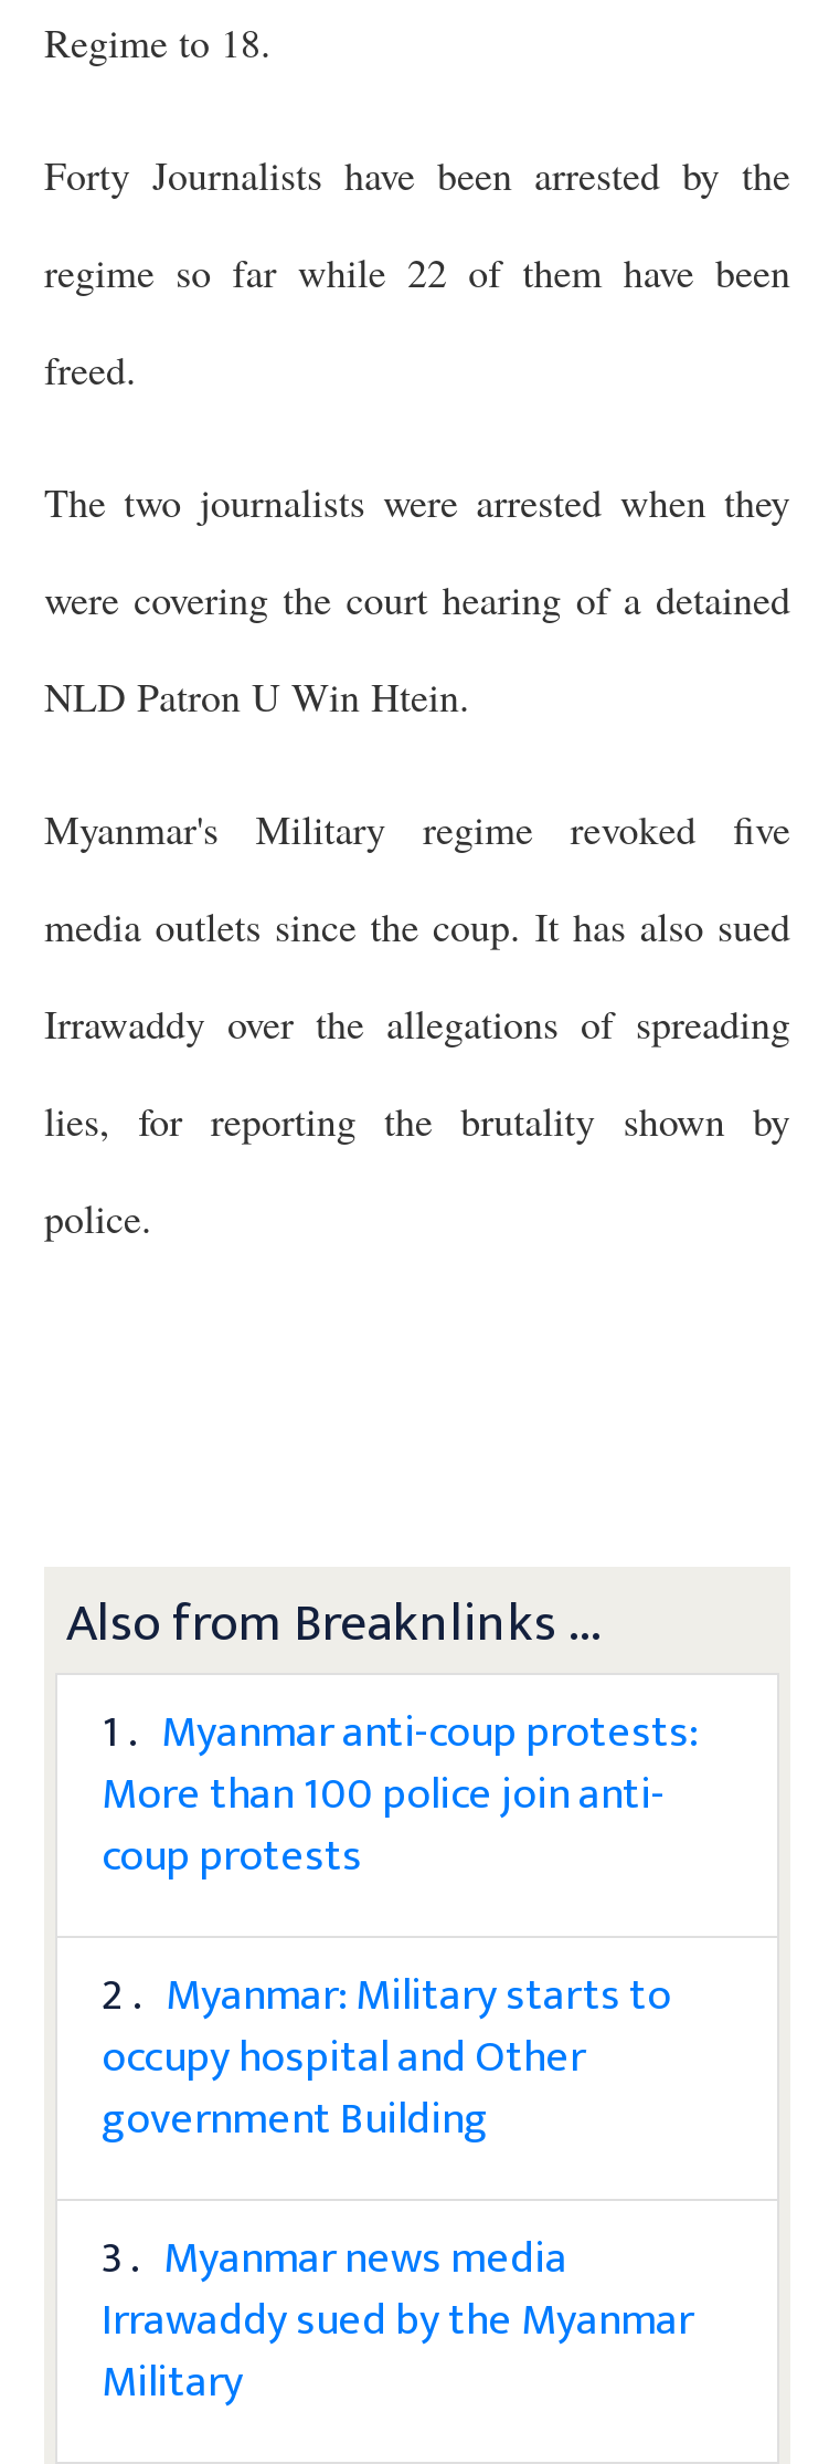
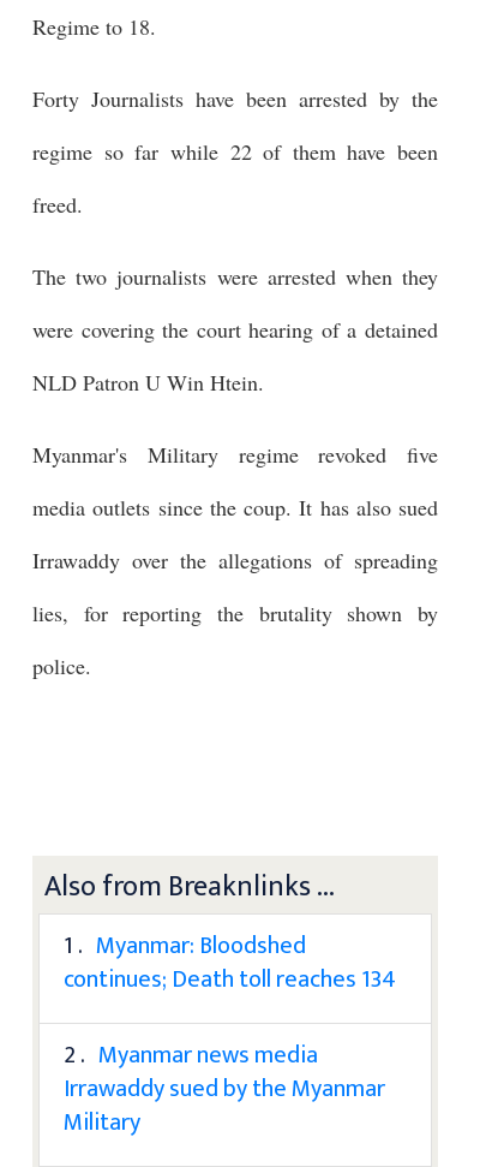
[102,1695,698,2296] 1 . Myanmar anti-coup protests: | More than 100 police join anti- | coup protests | 2 . Myanmar: Military starts to | occupy hospital and Other | government Building | 3 . Myanmar news media -> [64,925,396,1075] 1 . Myanmar: Bloodshed | continues; Death toll reaches 134 | 2 . Myanmar news media

